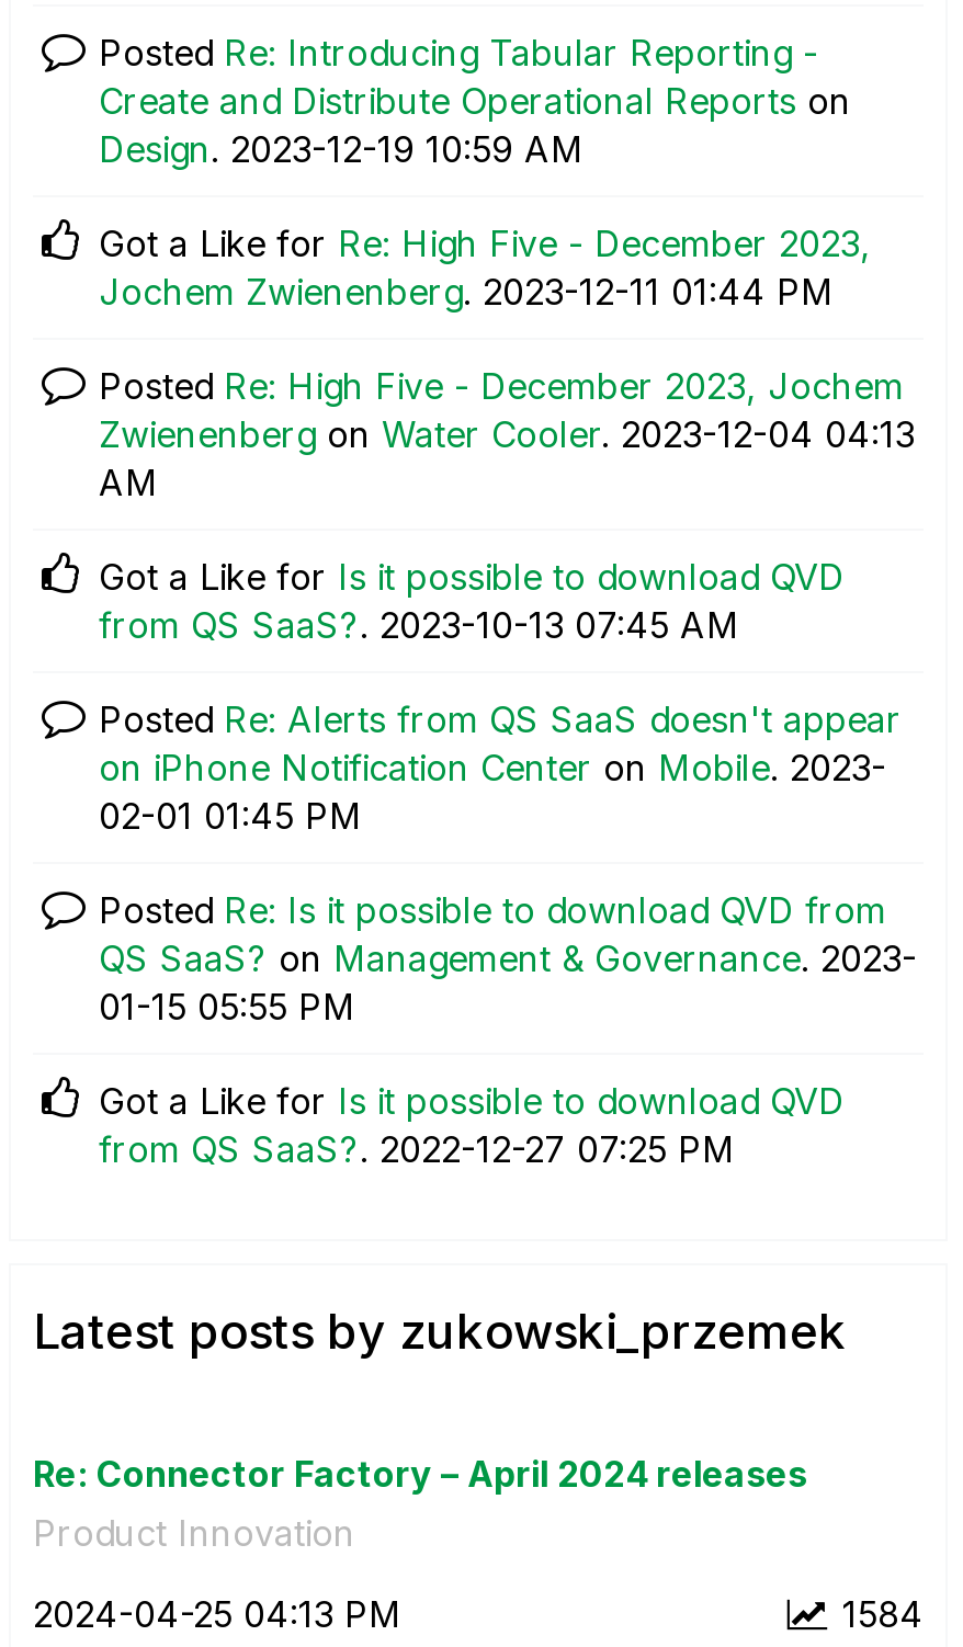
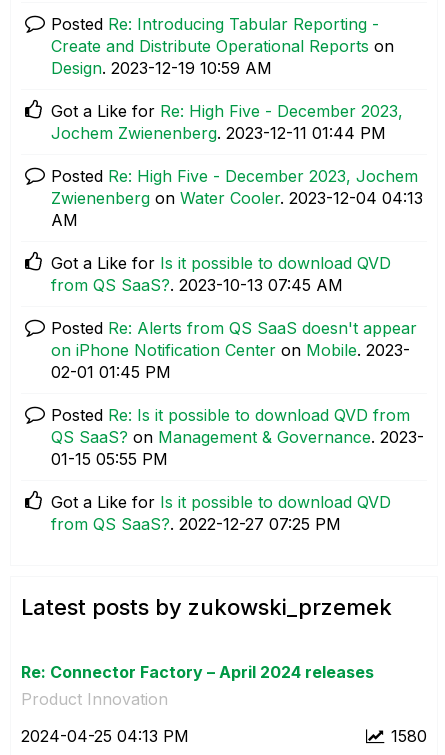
[831,1592,924,1636] 1584 -> [386,726,427,746] 1580

